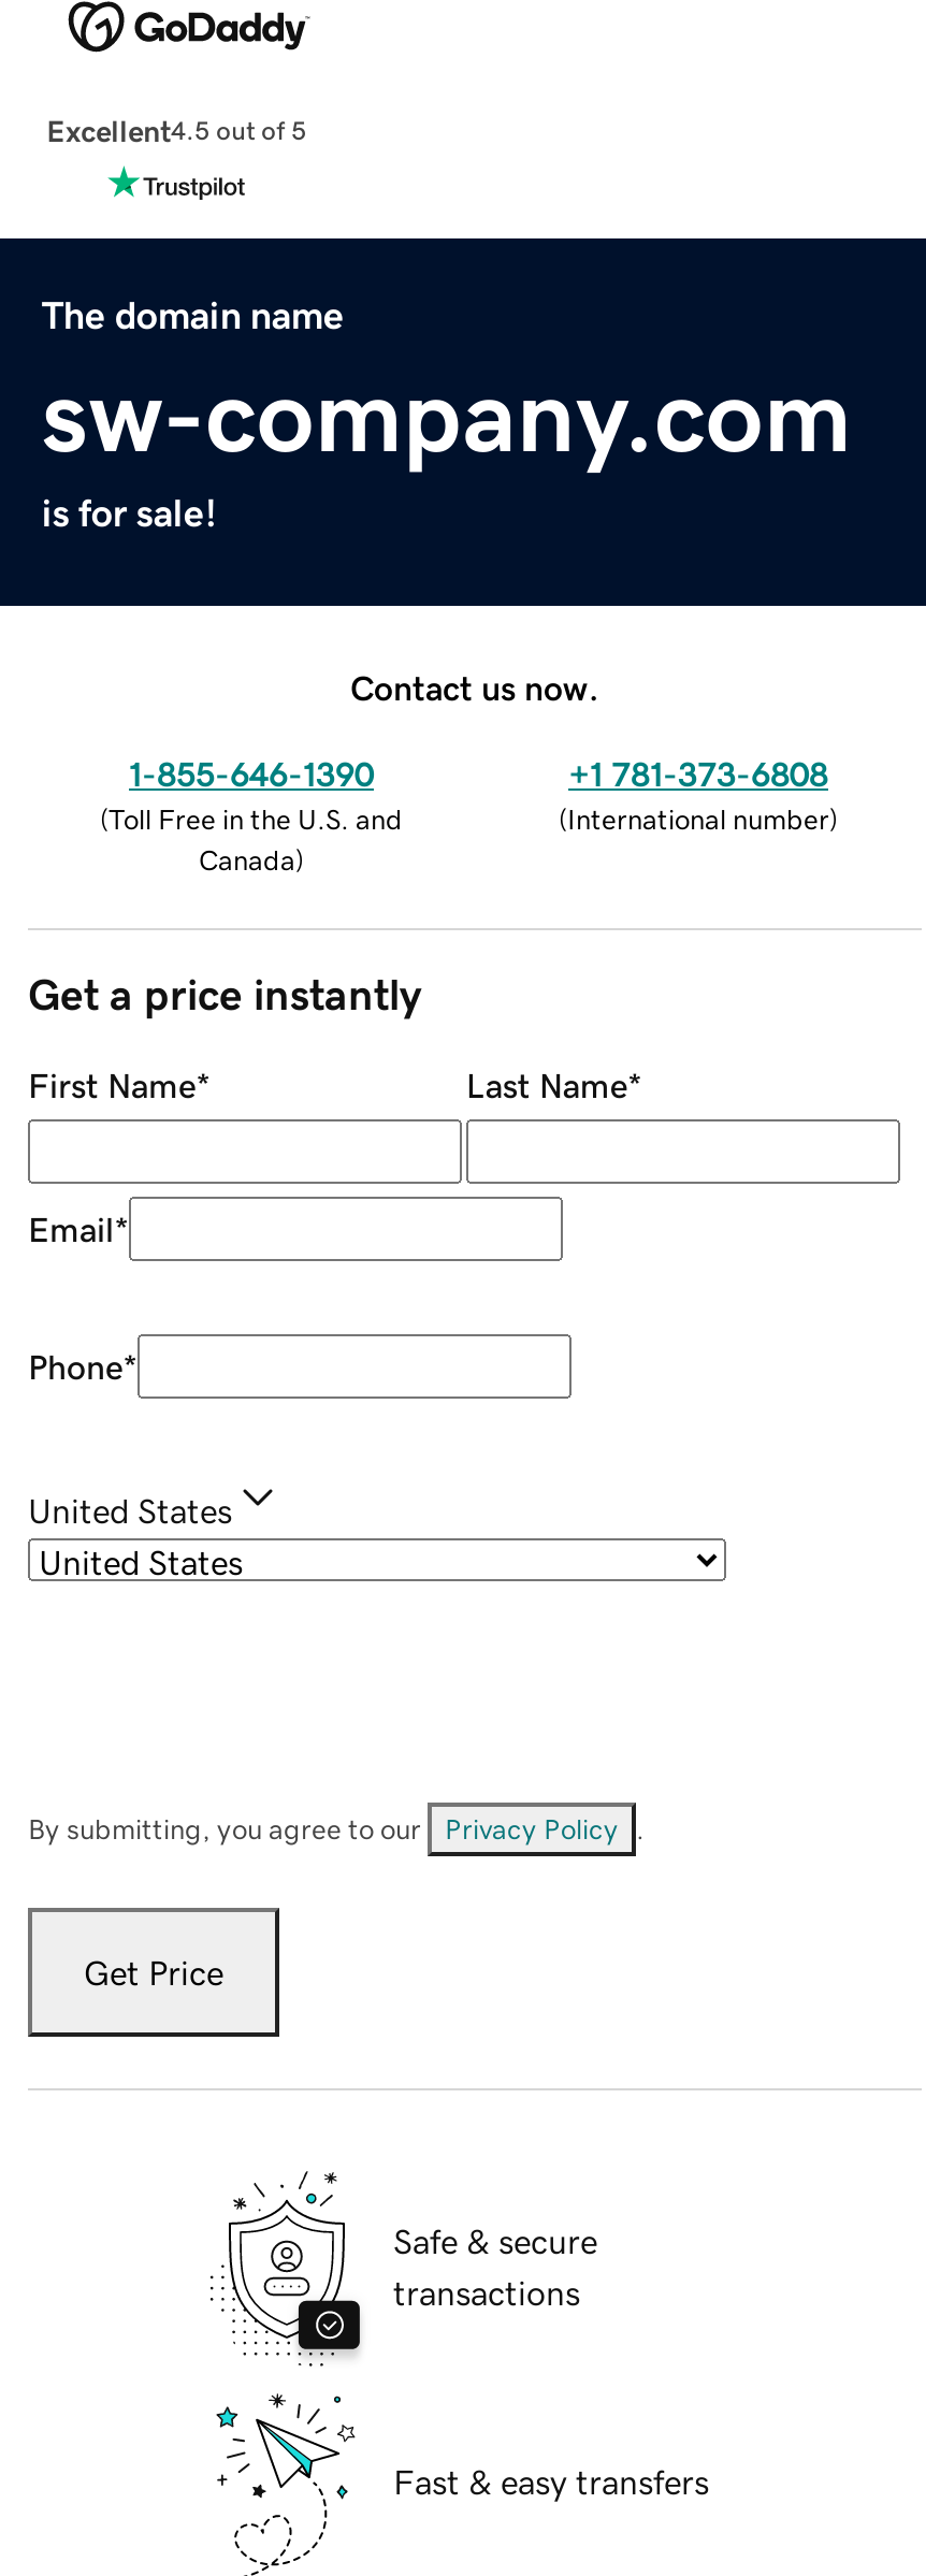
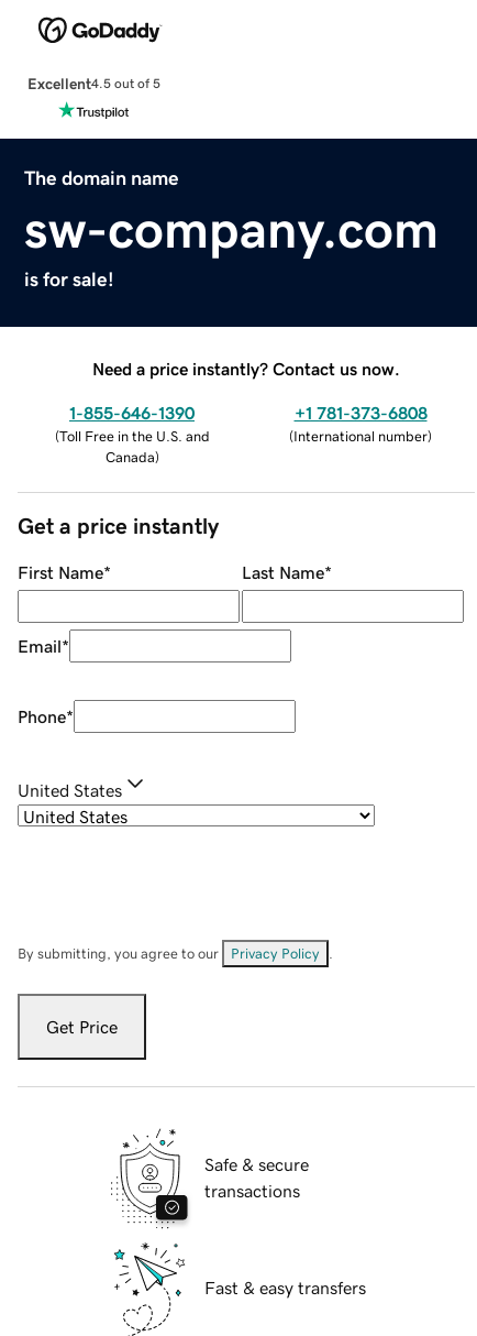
[350,669,599,704] Contact us now. -> [92,359,400,377] Need a price instantly? Contact us now.

